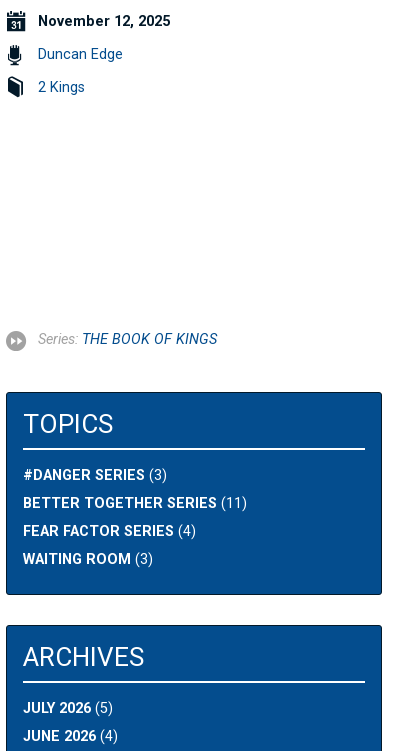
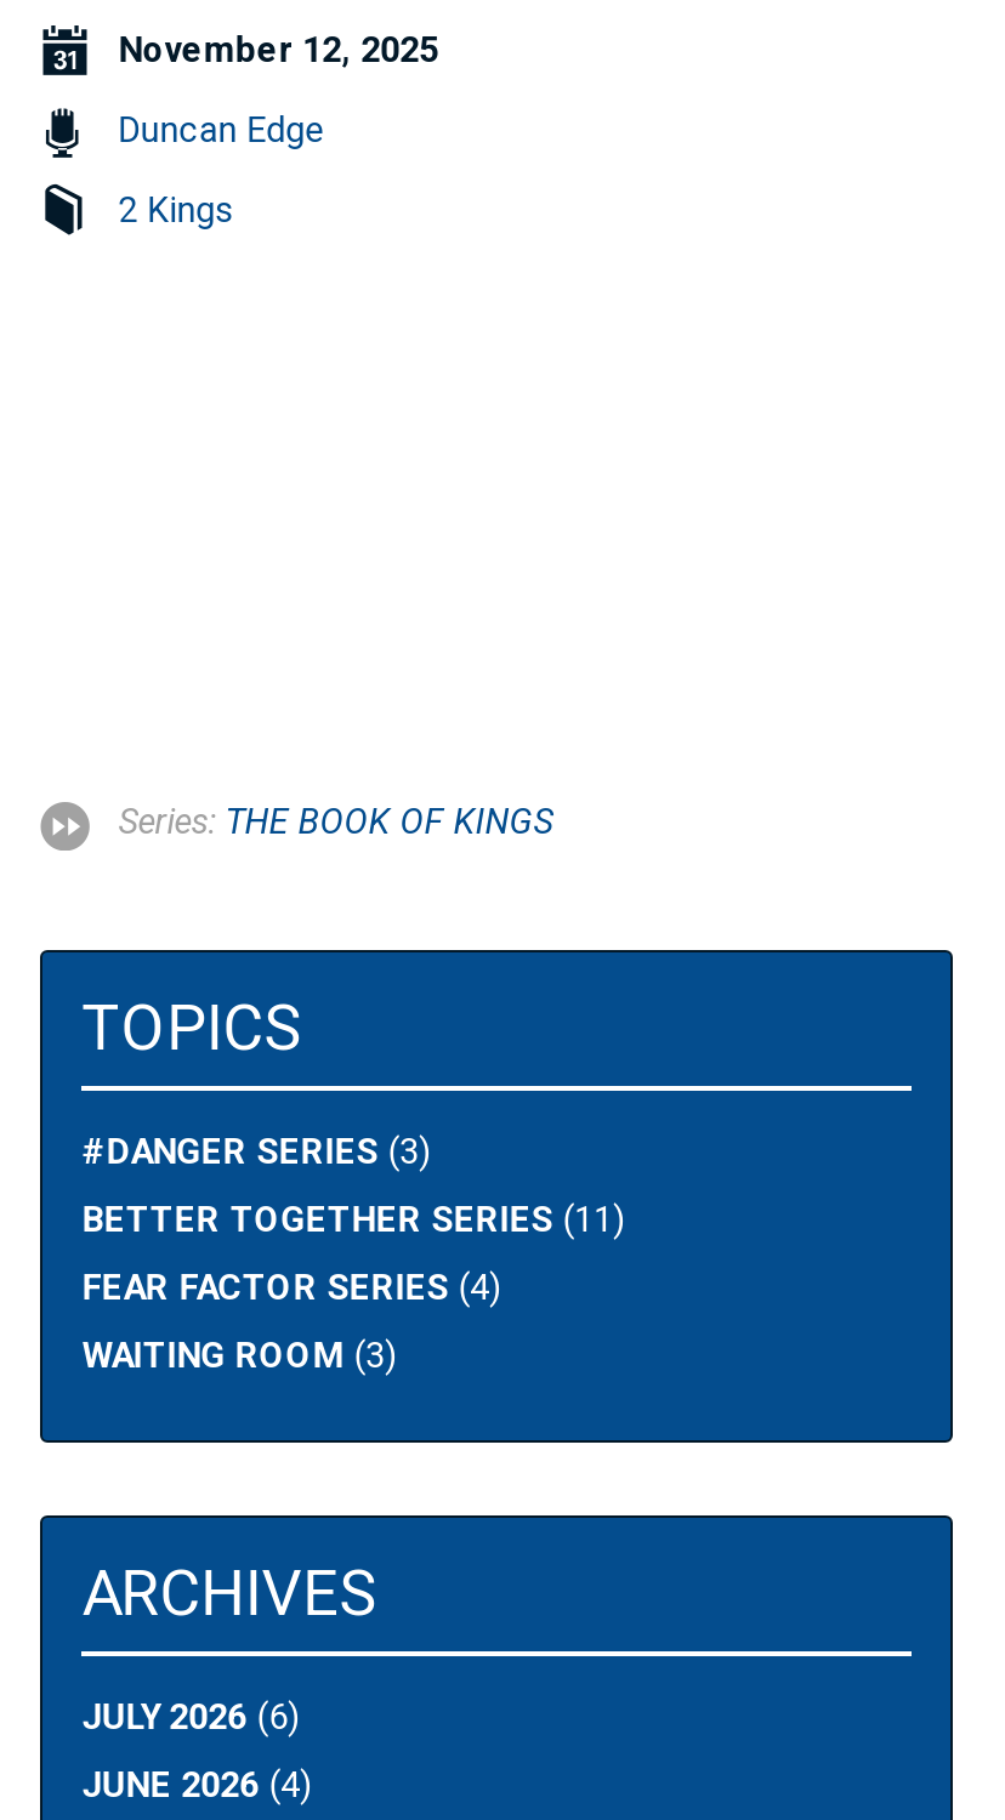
[23,700,113,717] JULY 2026 (5) -> [82,1696,300,1738] JULY 2026 (6)

